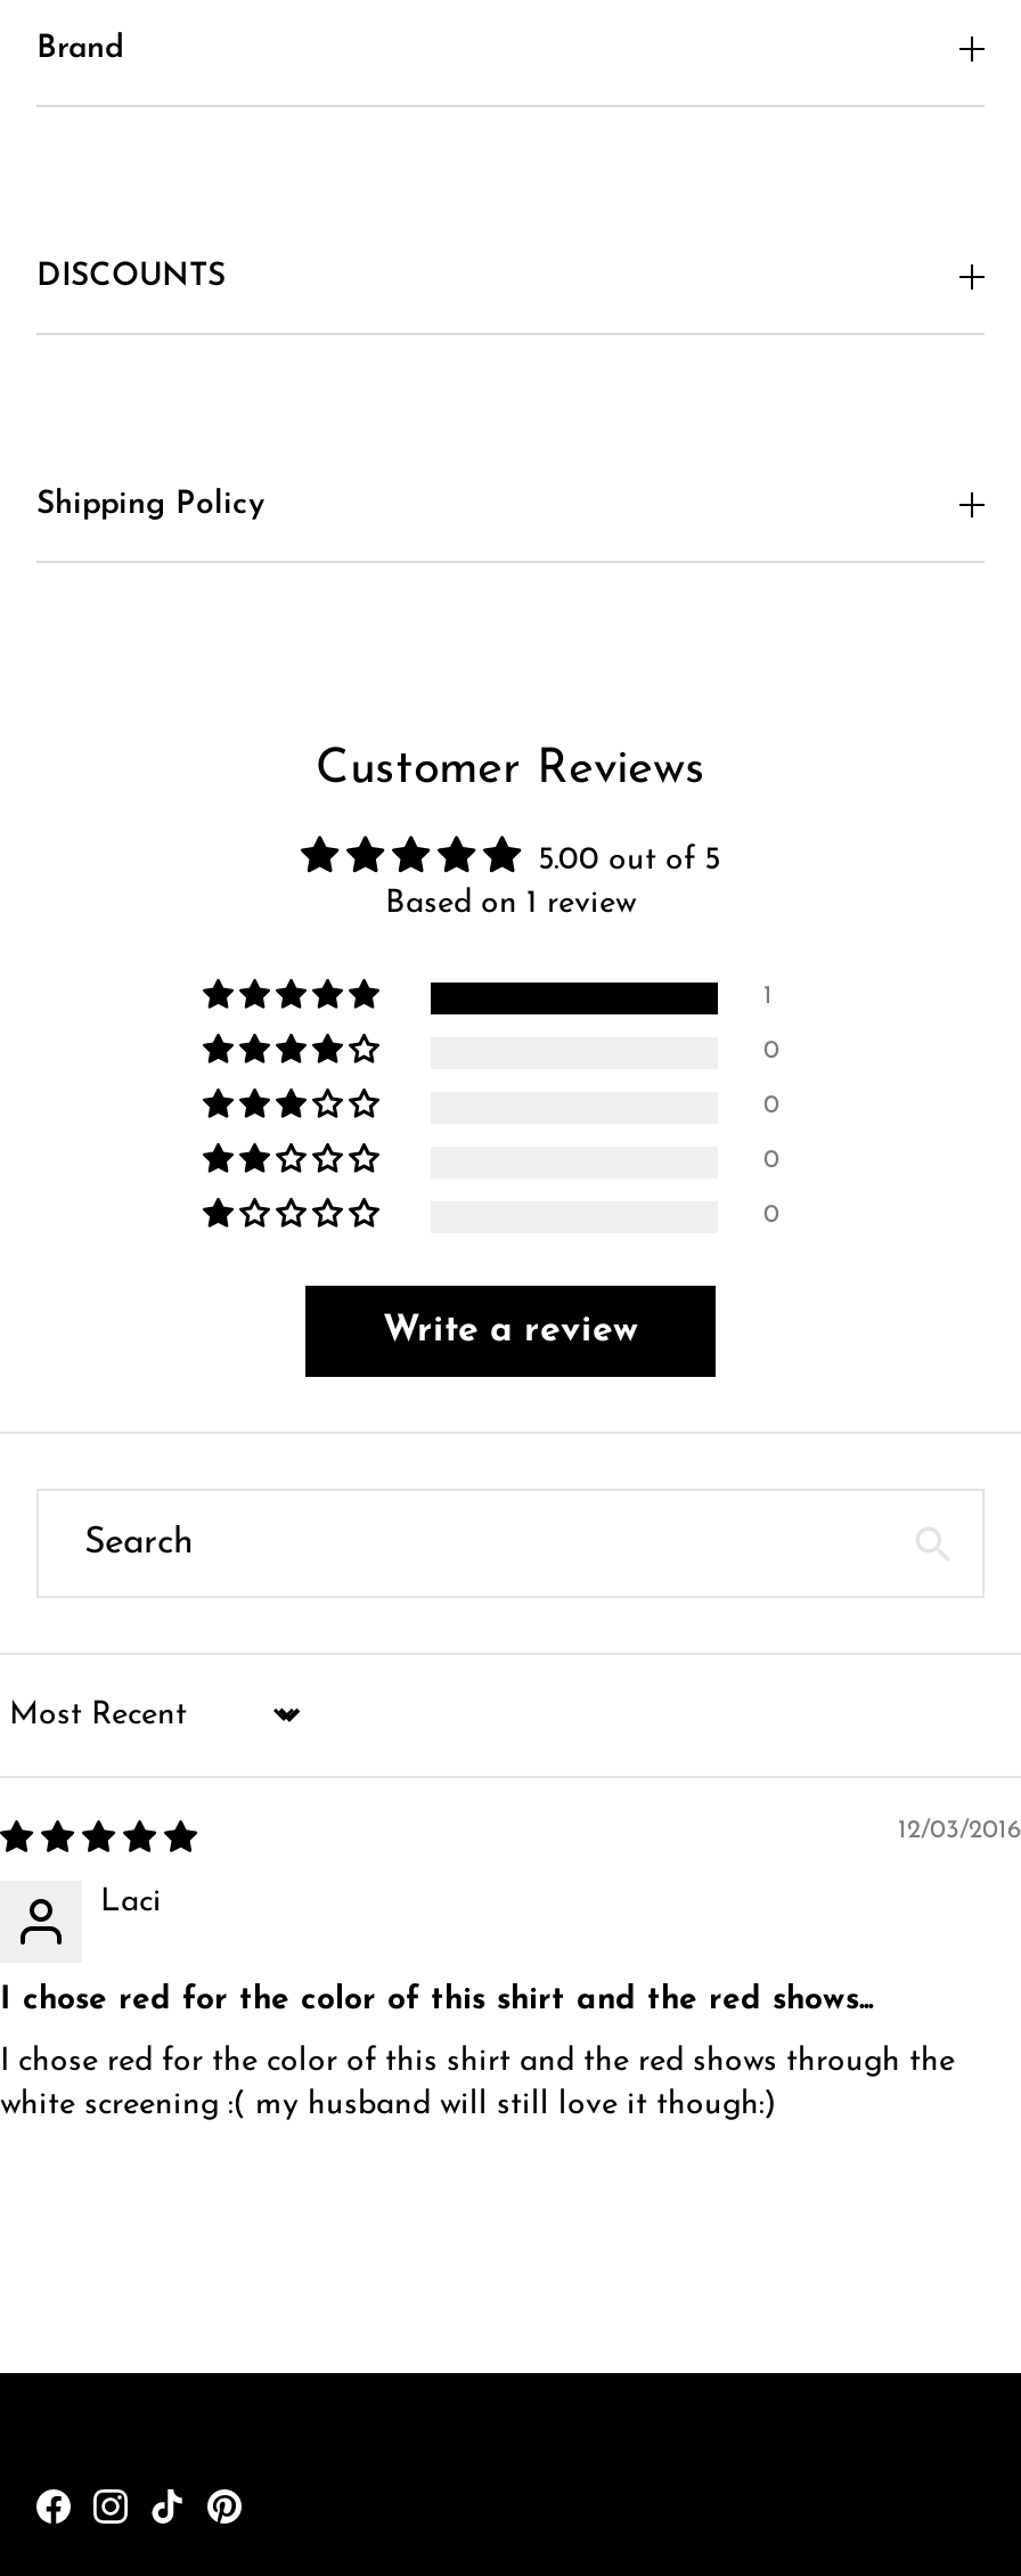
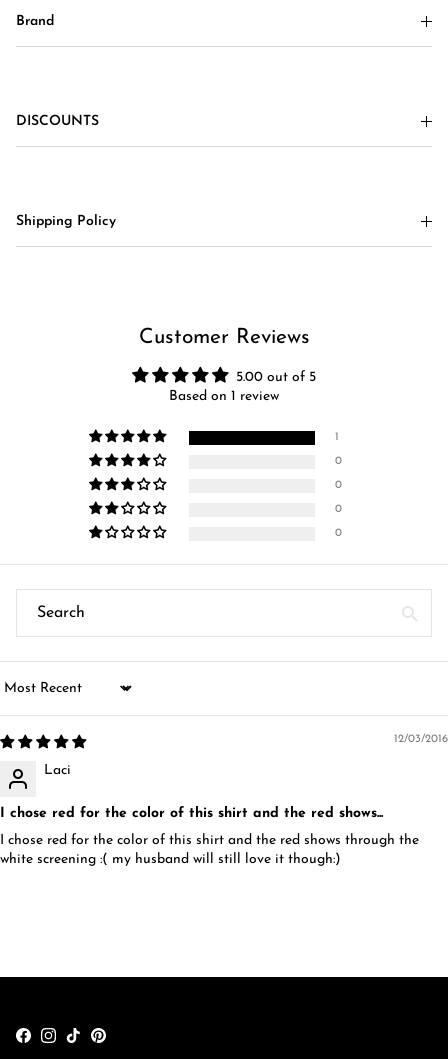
[383,1314,638,1350] Write a review -> none

